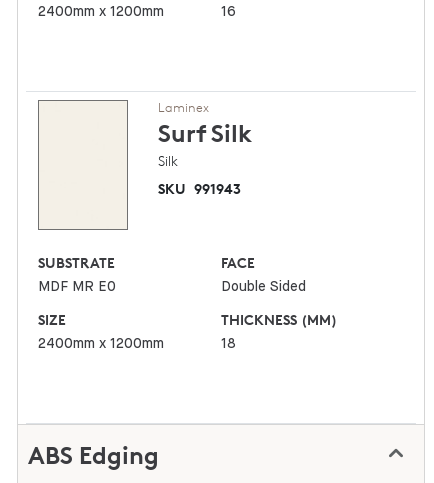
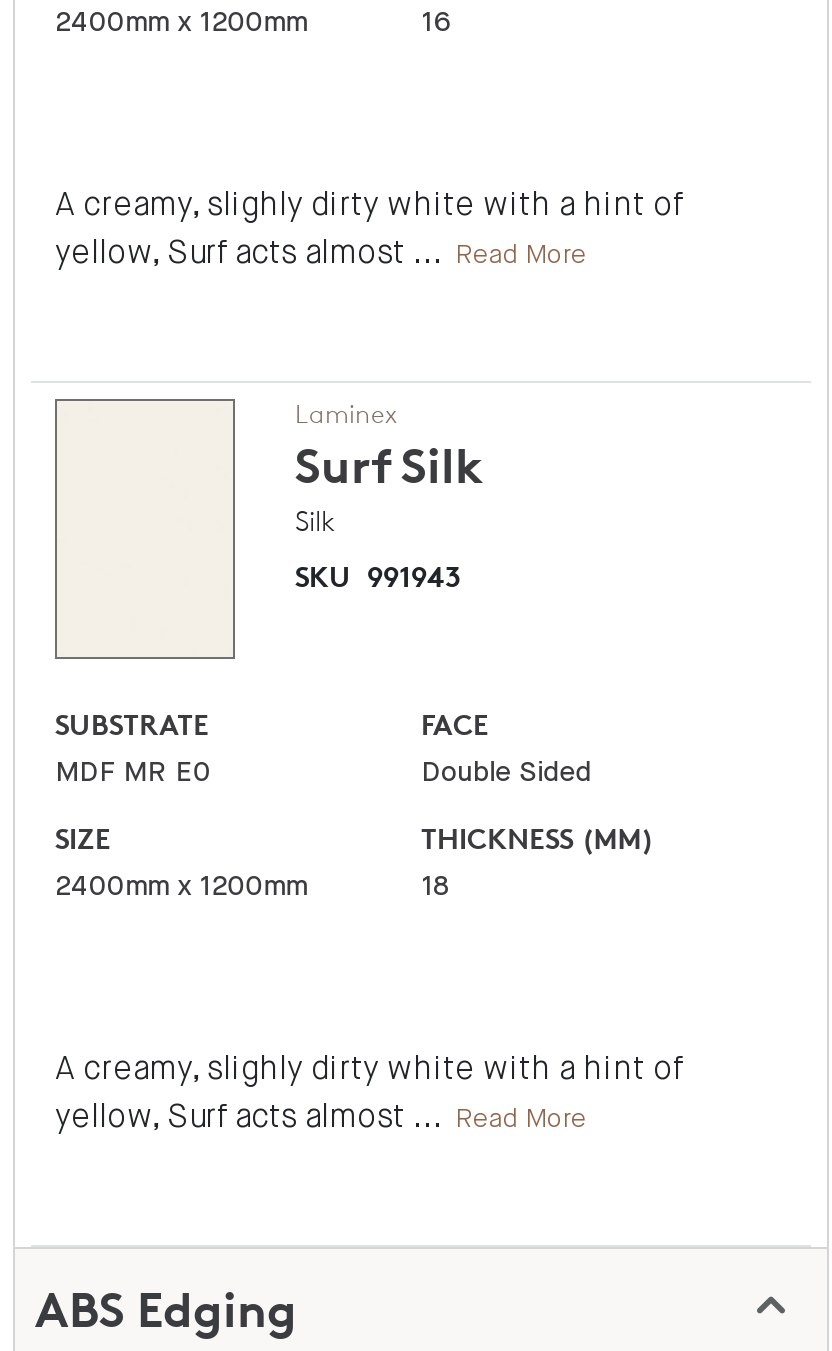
none -> [55,186,683,272] A creamy, slighly dirty white with a hint of | yellow, Surf acts almost... Read More
none -> [55,1050,683,1136] A creamy, slighly dirty white with a hint of | yellow, Surf acts almost... Read More

